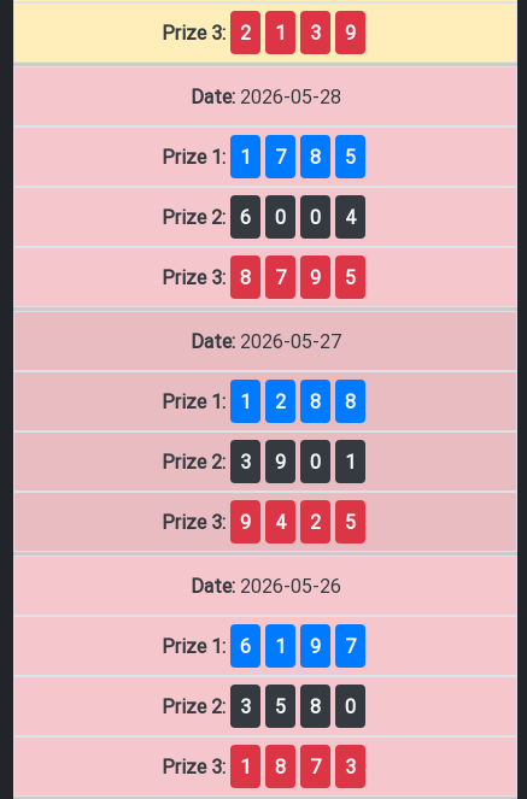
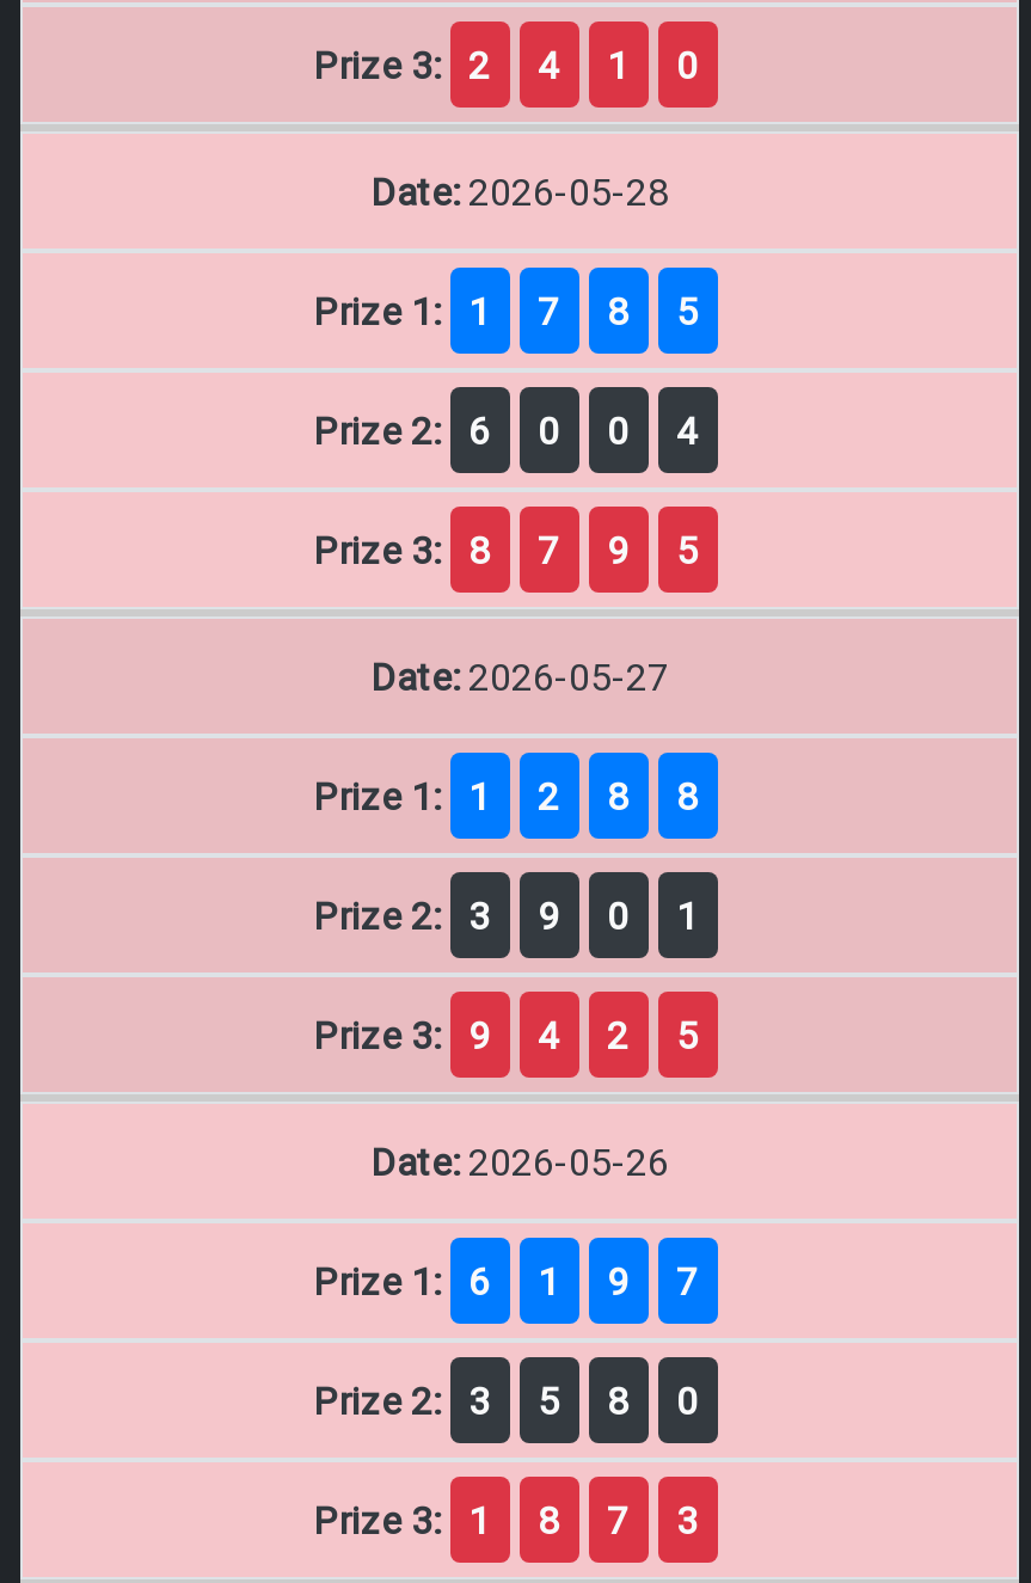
[309,20,355,45] 3 | 9 -> [676,41,698,88] 0
none -> [538,41,559,88] 4

